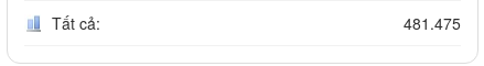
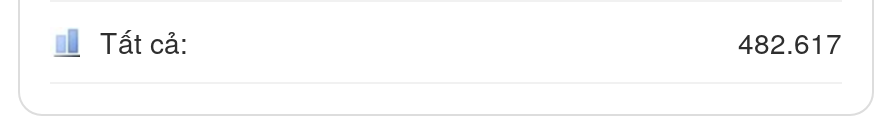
[404,12,461,34] 481.475 -> [738,22,842,62] 482.617

